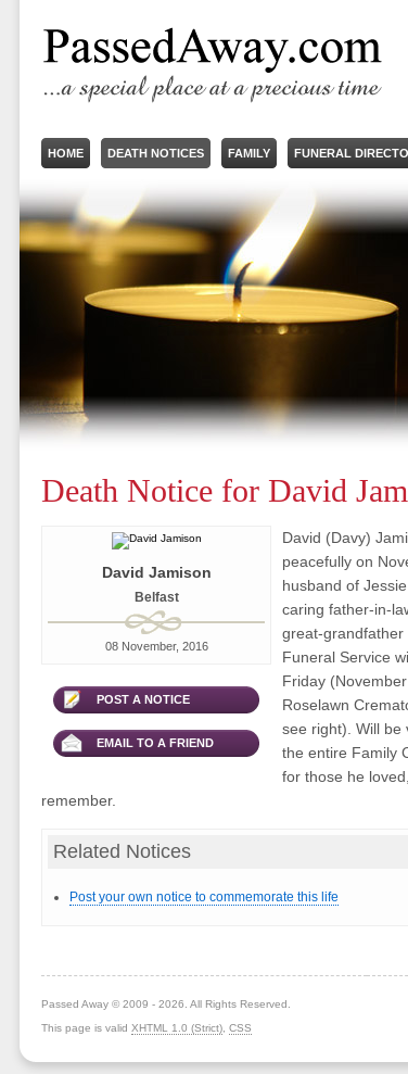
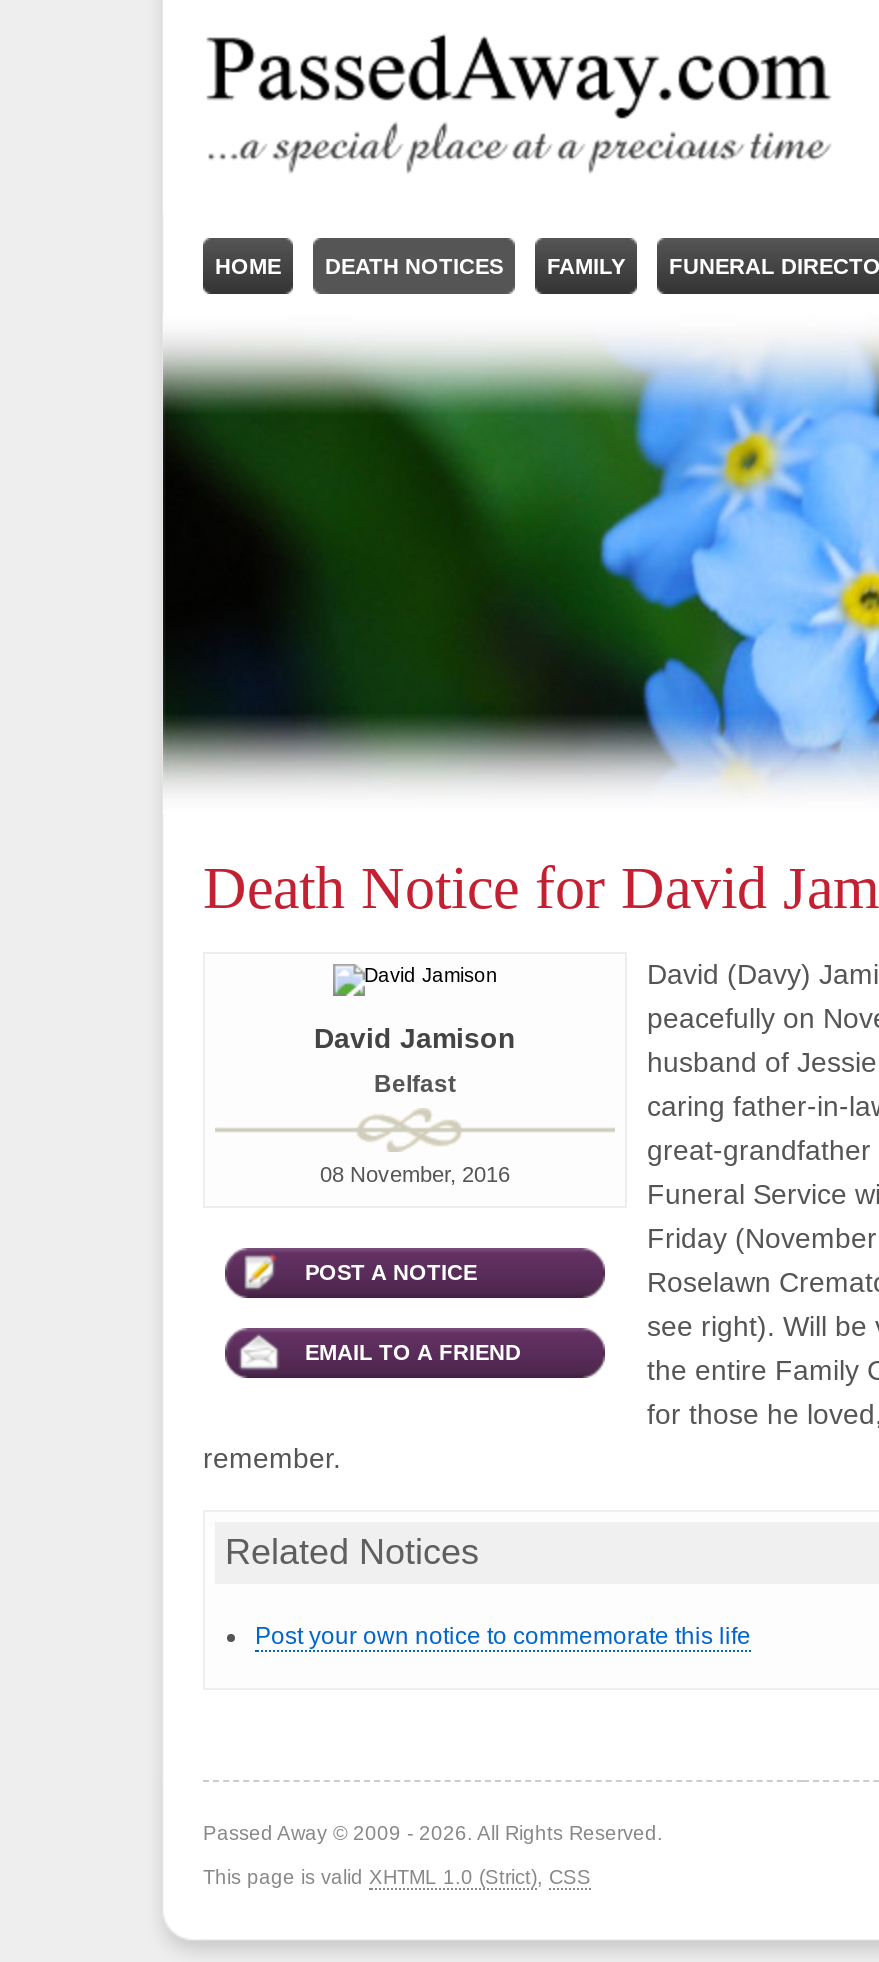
[18,200,405,430] [image] -> [161,352,873,774] [image]

